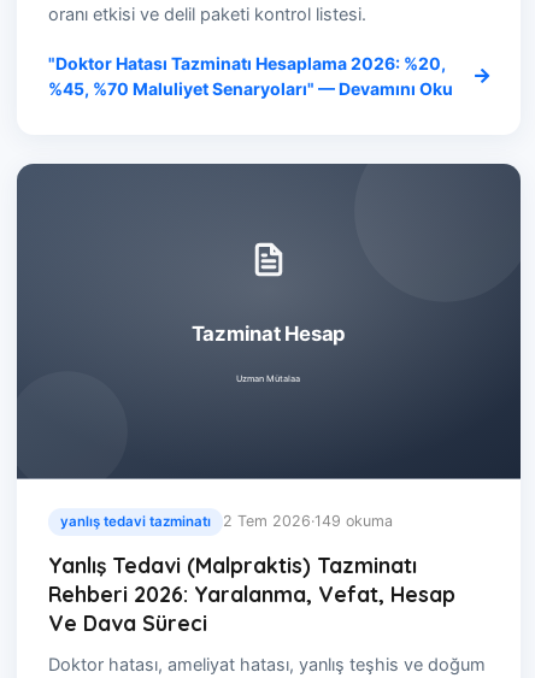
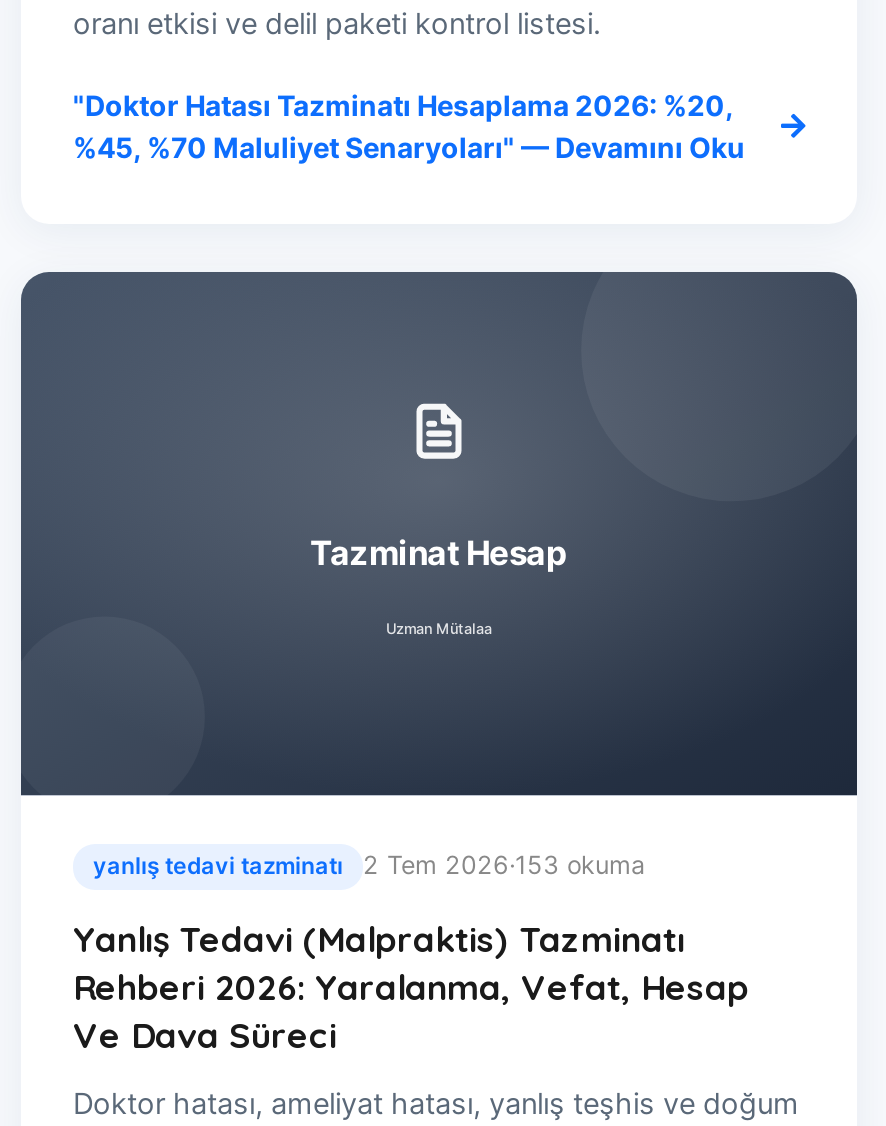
[60,512,393,530] yanlış tedavi tazminatı 2 Tem 2026·149 okuma -> [93,850,645,880] yanlış tedavi tazminatı 2 Tem 2026·153 okuma

